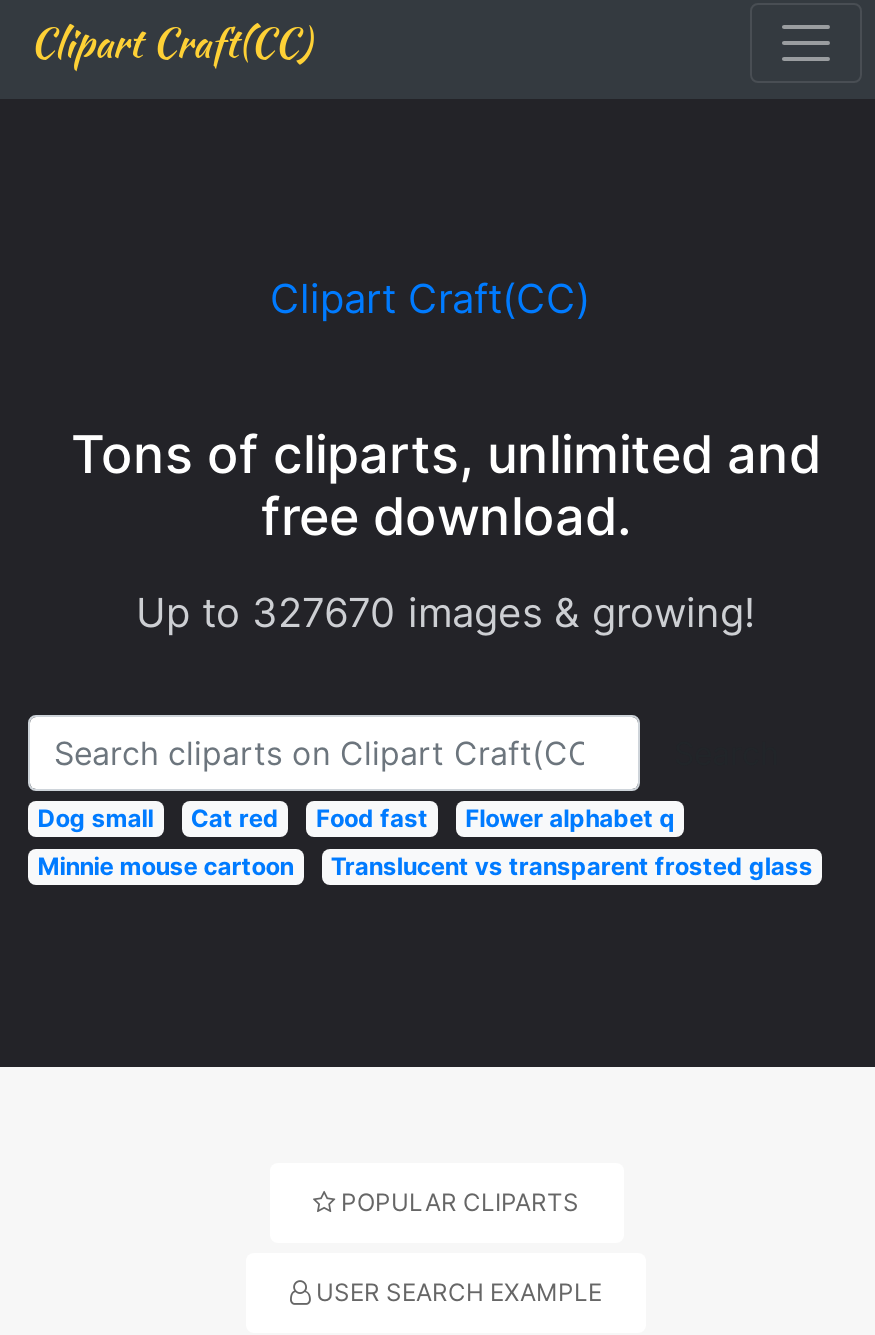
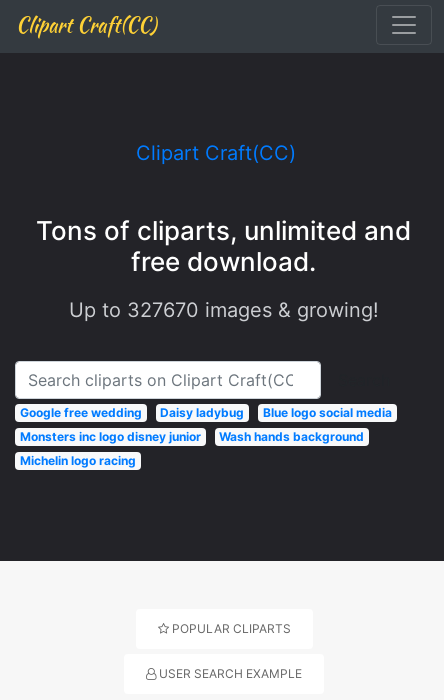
[38,803,813,881] Dog small | Cat red | Food fast | Flower alphabet q | Minnie mouse cartoon | Translucent vs transparent frosted glass -> [20,405,392,468] Google free wedding | Daisy ladybug | Blue logo social media | Monsters inc logo disney junior | Wash hands background | Michelin logo racing

